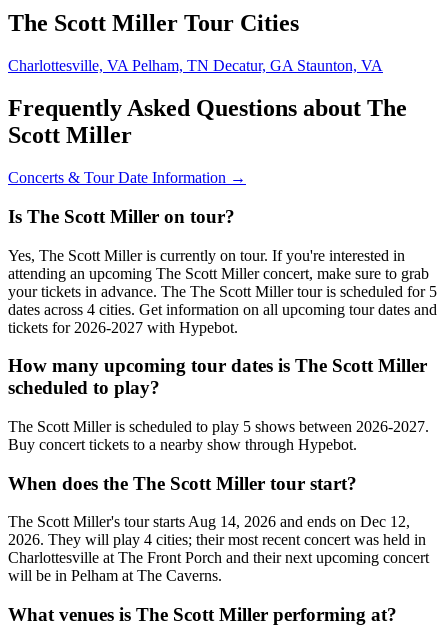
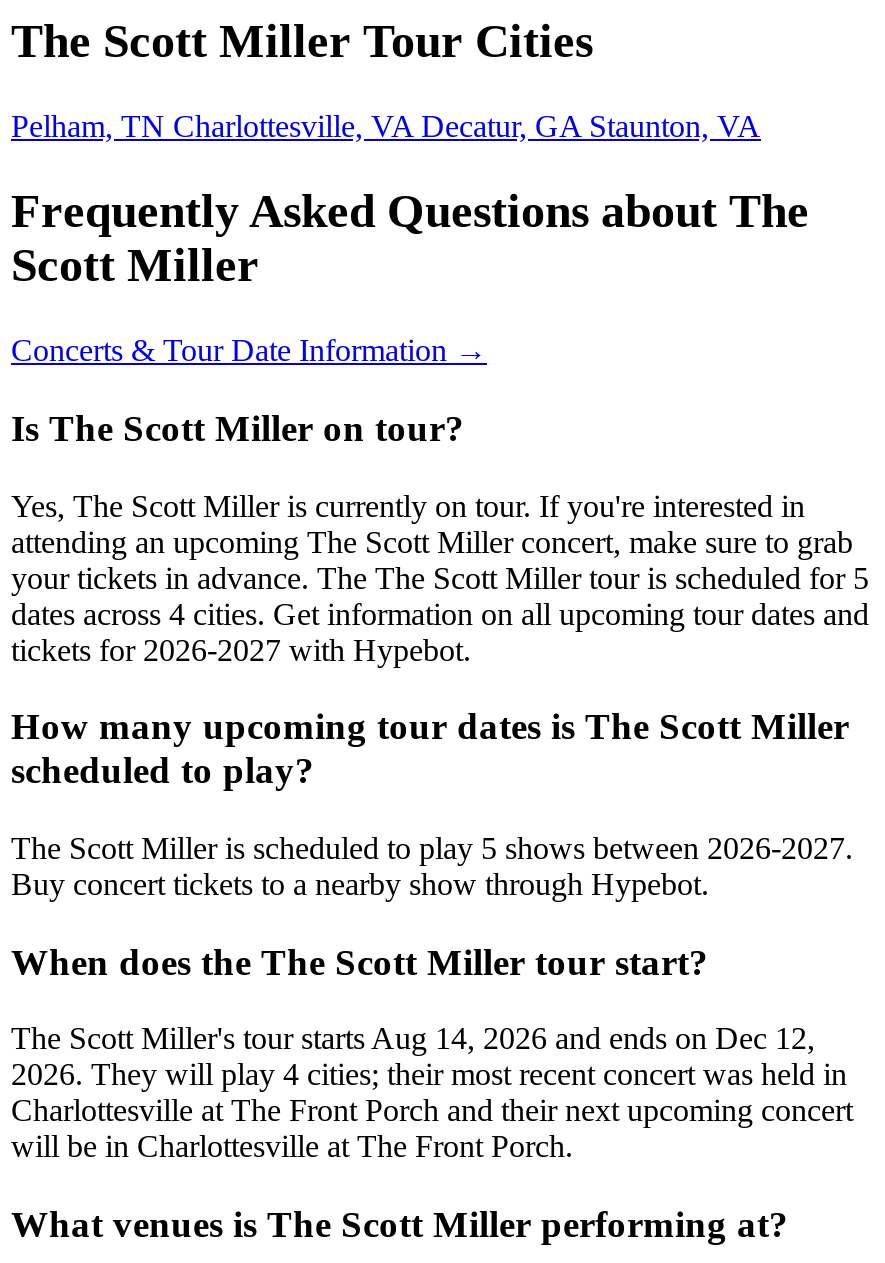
[8,57,383,74] Charlottesville, VA Pelham, TN Decatur, GA Staunton, VA -> [11,110,761,144] Pelham, TN Charlottesville, VA Decatur, GA Staunton, VA
[8,567,222,584] will be in Pelham at The Caverns. -> [11,1130,573,1164] will be in Charlottesville at The Front Porch.

